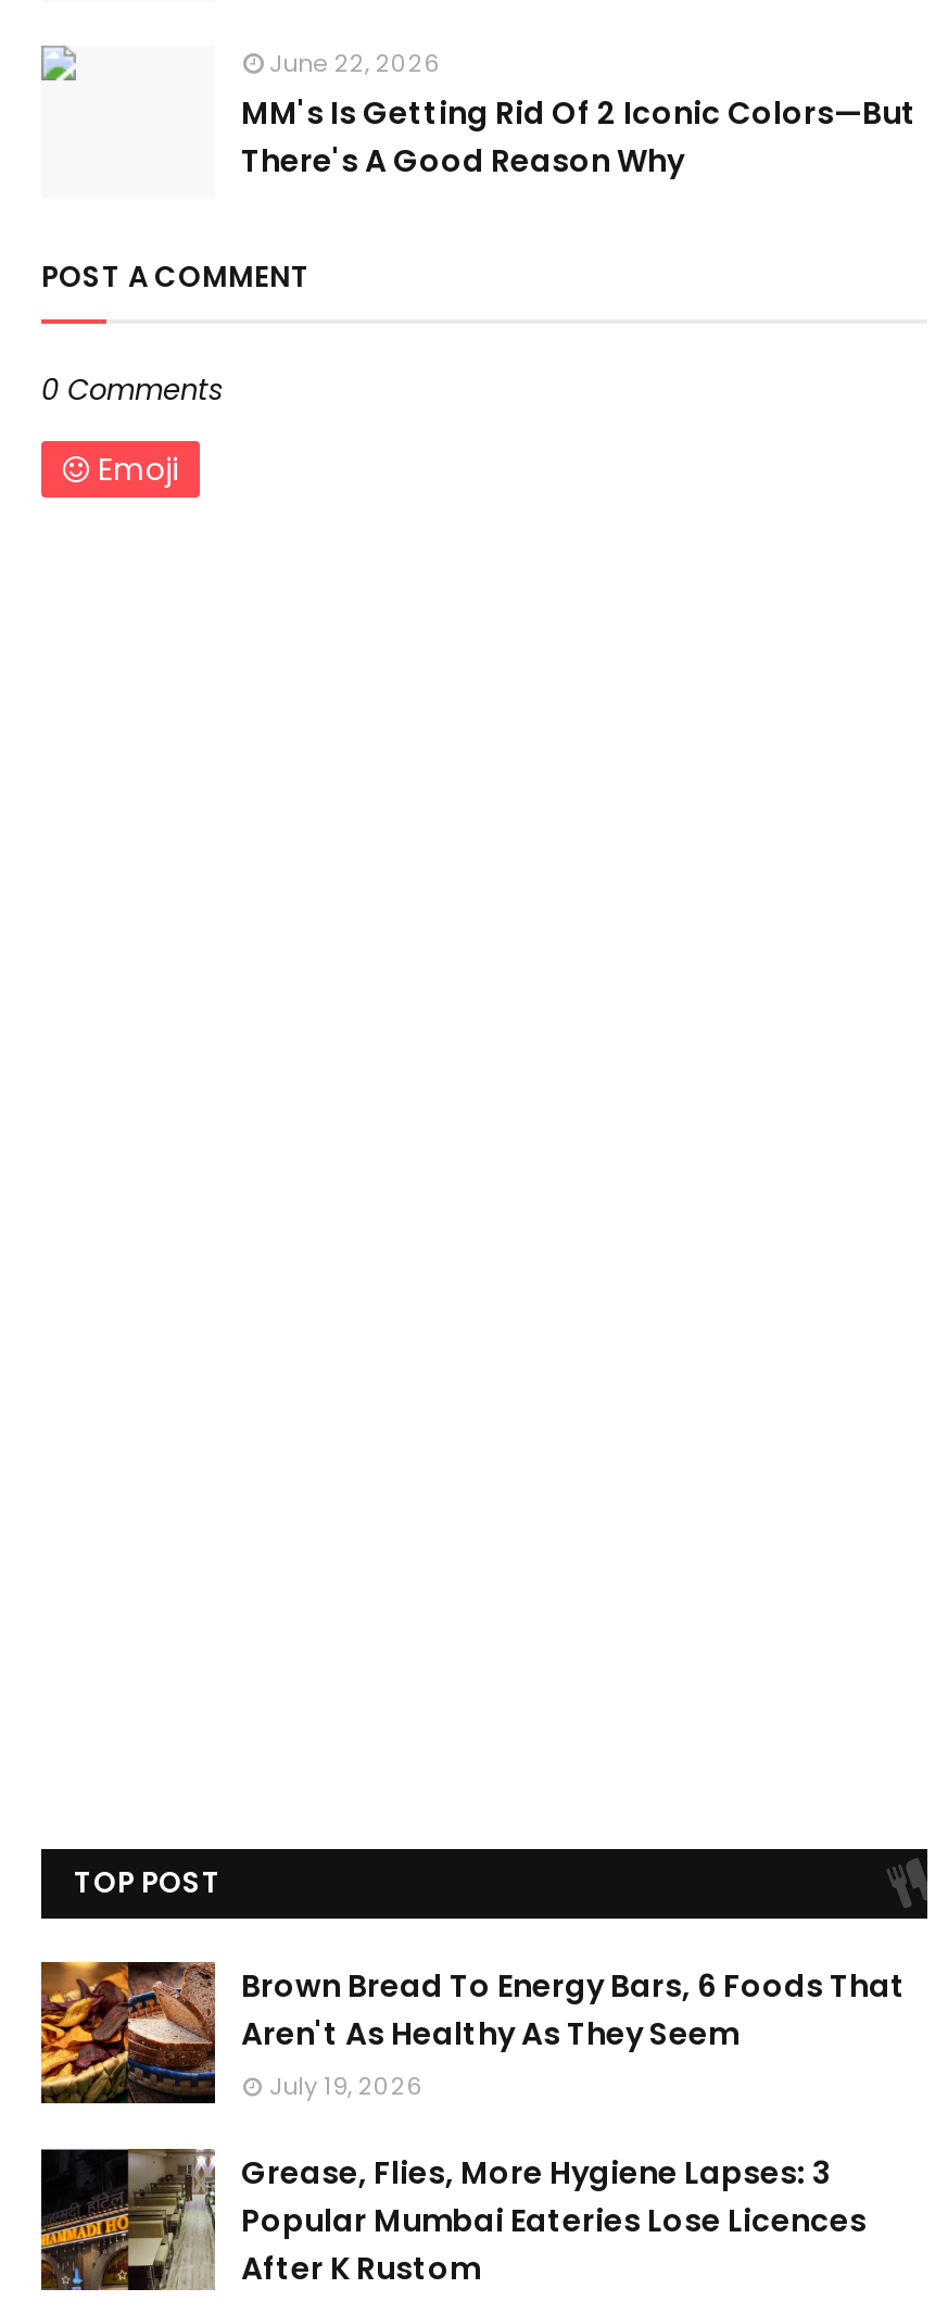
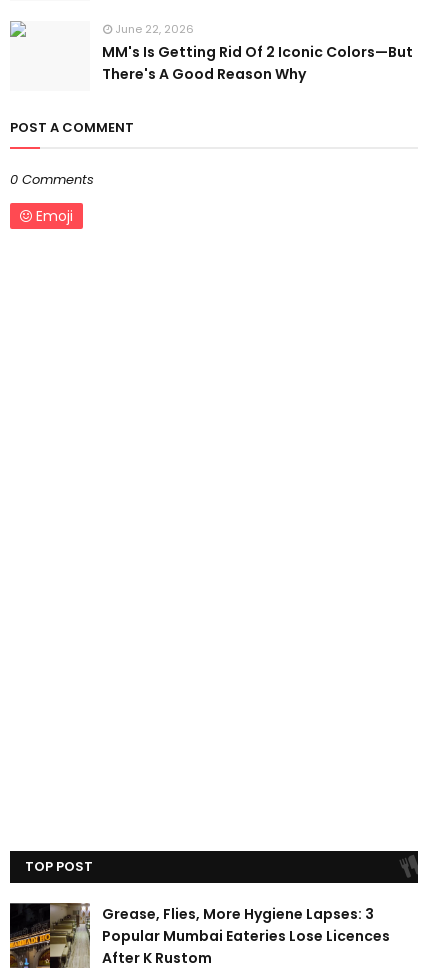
[39,1960,906,2103] [image] | Brown Bread To Energy Bars, 6 Foods That | Aren't As Healthy As They Seem | July 19, 2026 -> none

